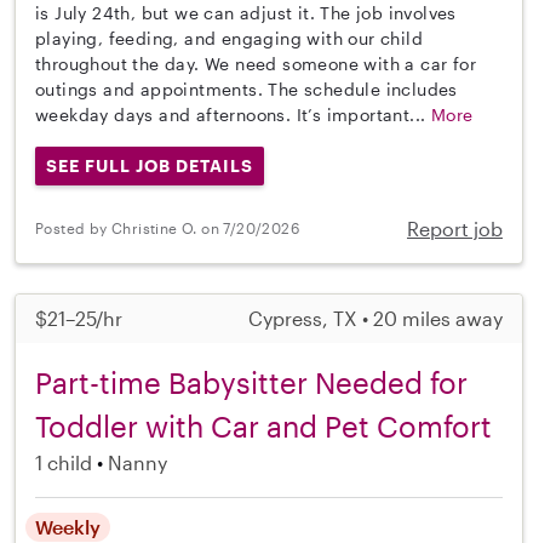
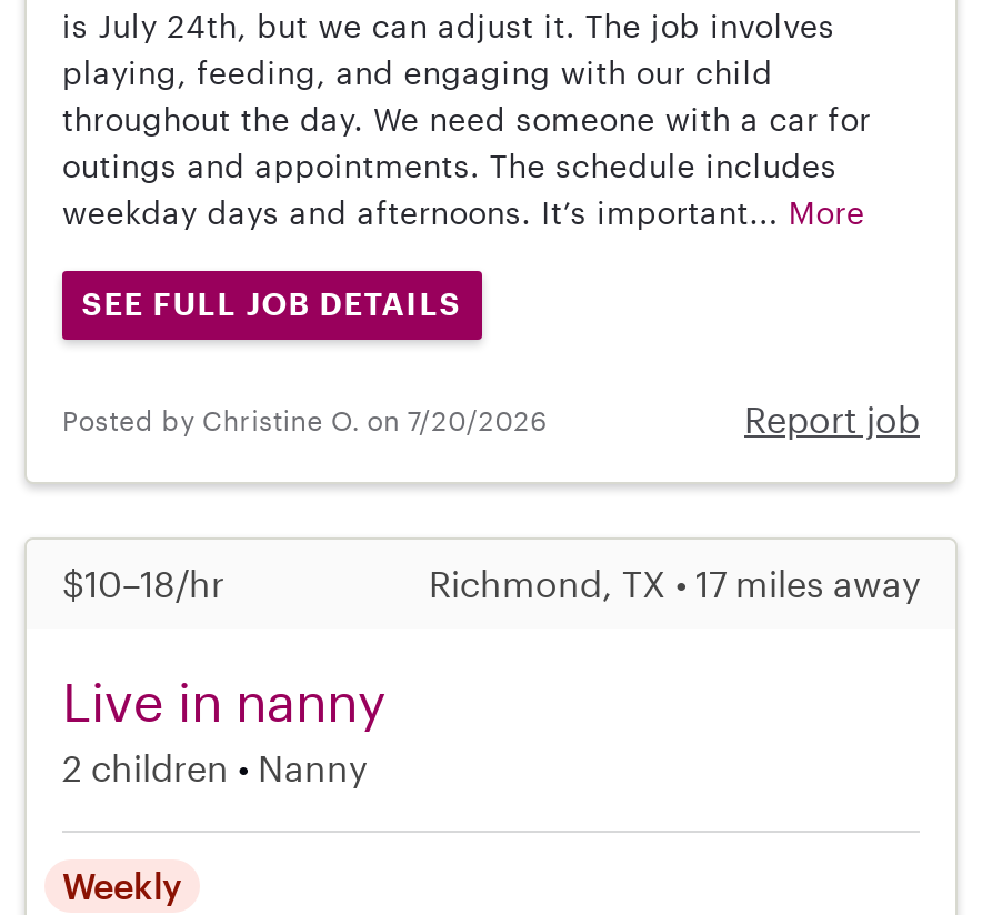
[35,307,503,330] $21–25/hr | Cypress, TX • 20 miles away -> [62,562,920,604] $10–18/hr | Richmond, TX • 17 miles away
[35,365,492,474] Part-time Babysitter Needed for | Toddler with Car and Pet Comfort | 1 child -> [62,668,387,788] Live in nanny | 2 children

